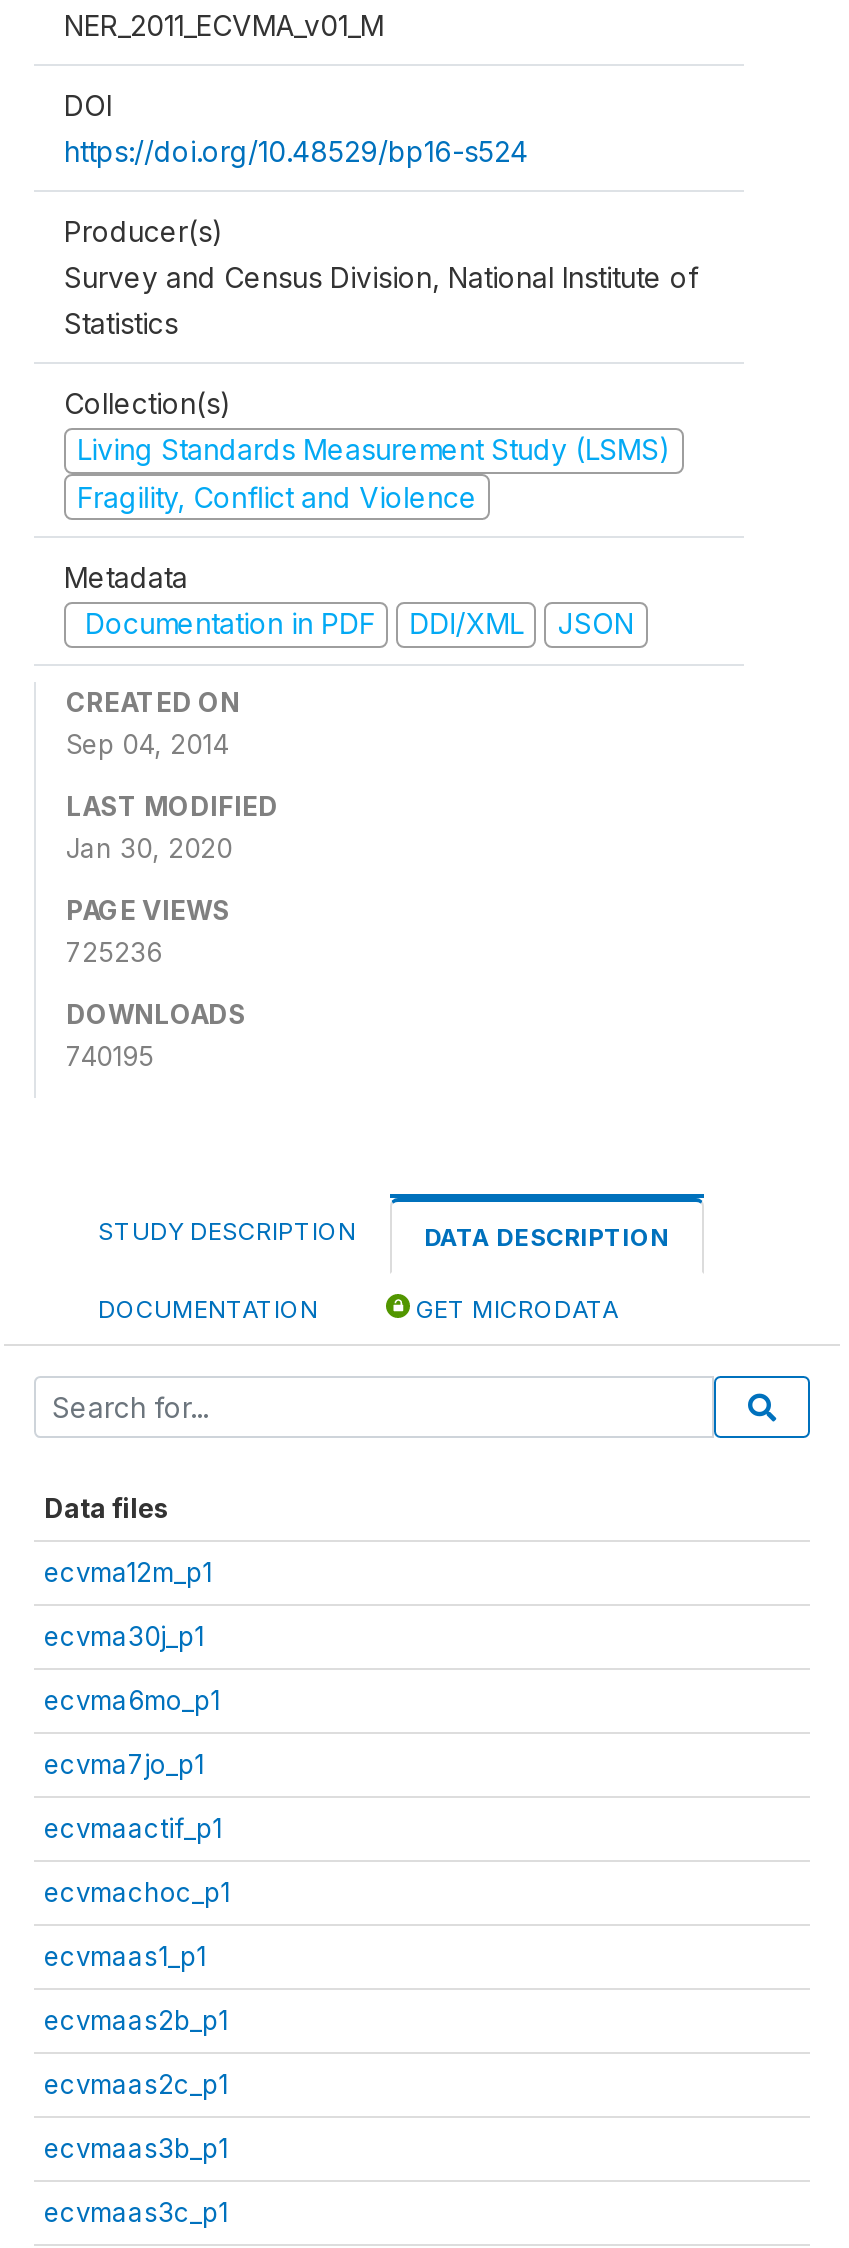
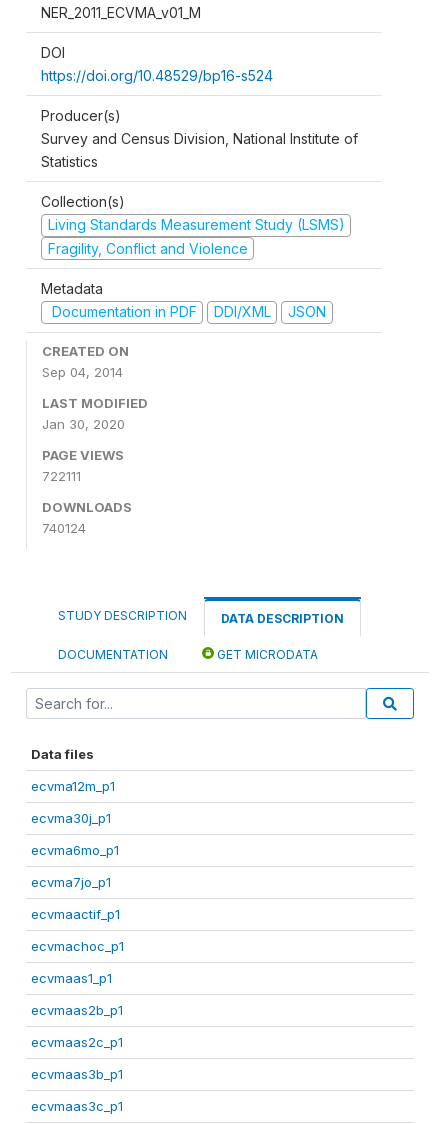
[66,935,162,967] 725236 -> [42,467,81,483] 722111
[66,1039,154,1071] 740195 -> [42,519,86,535] 740124

